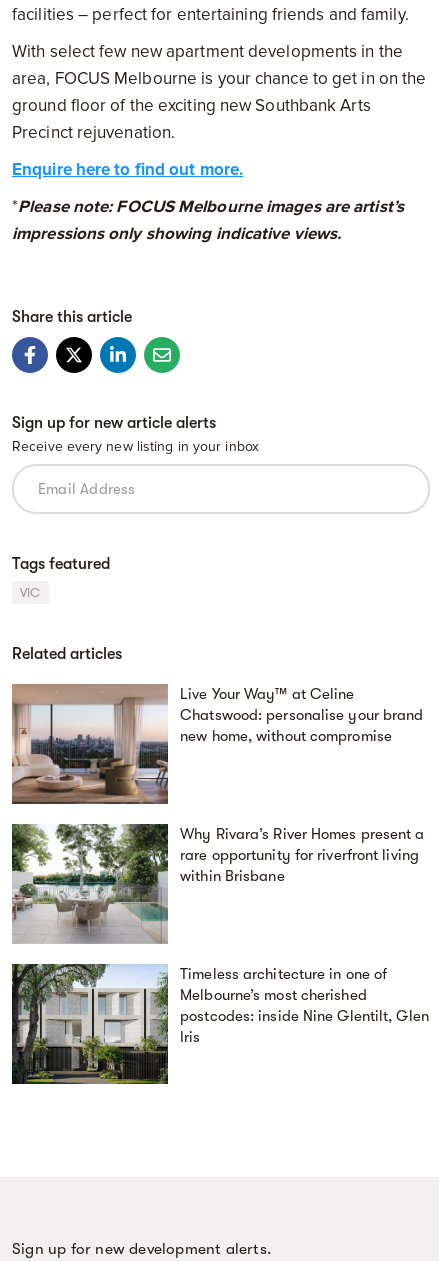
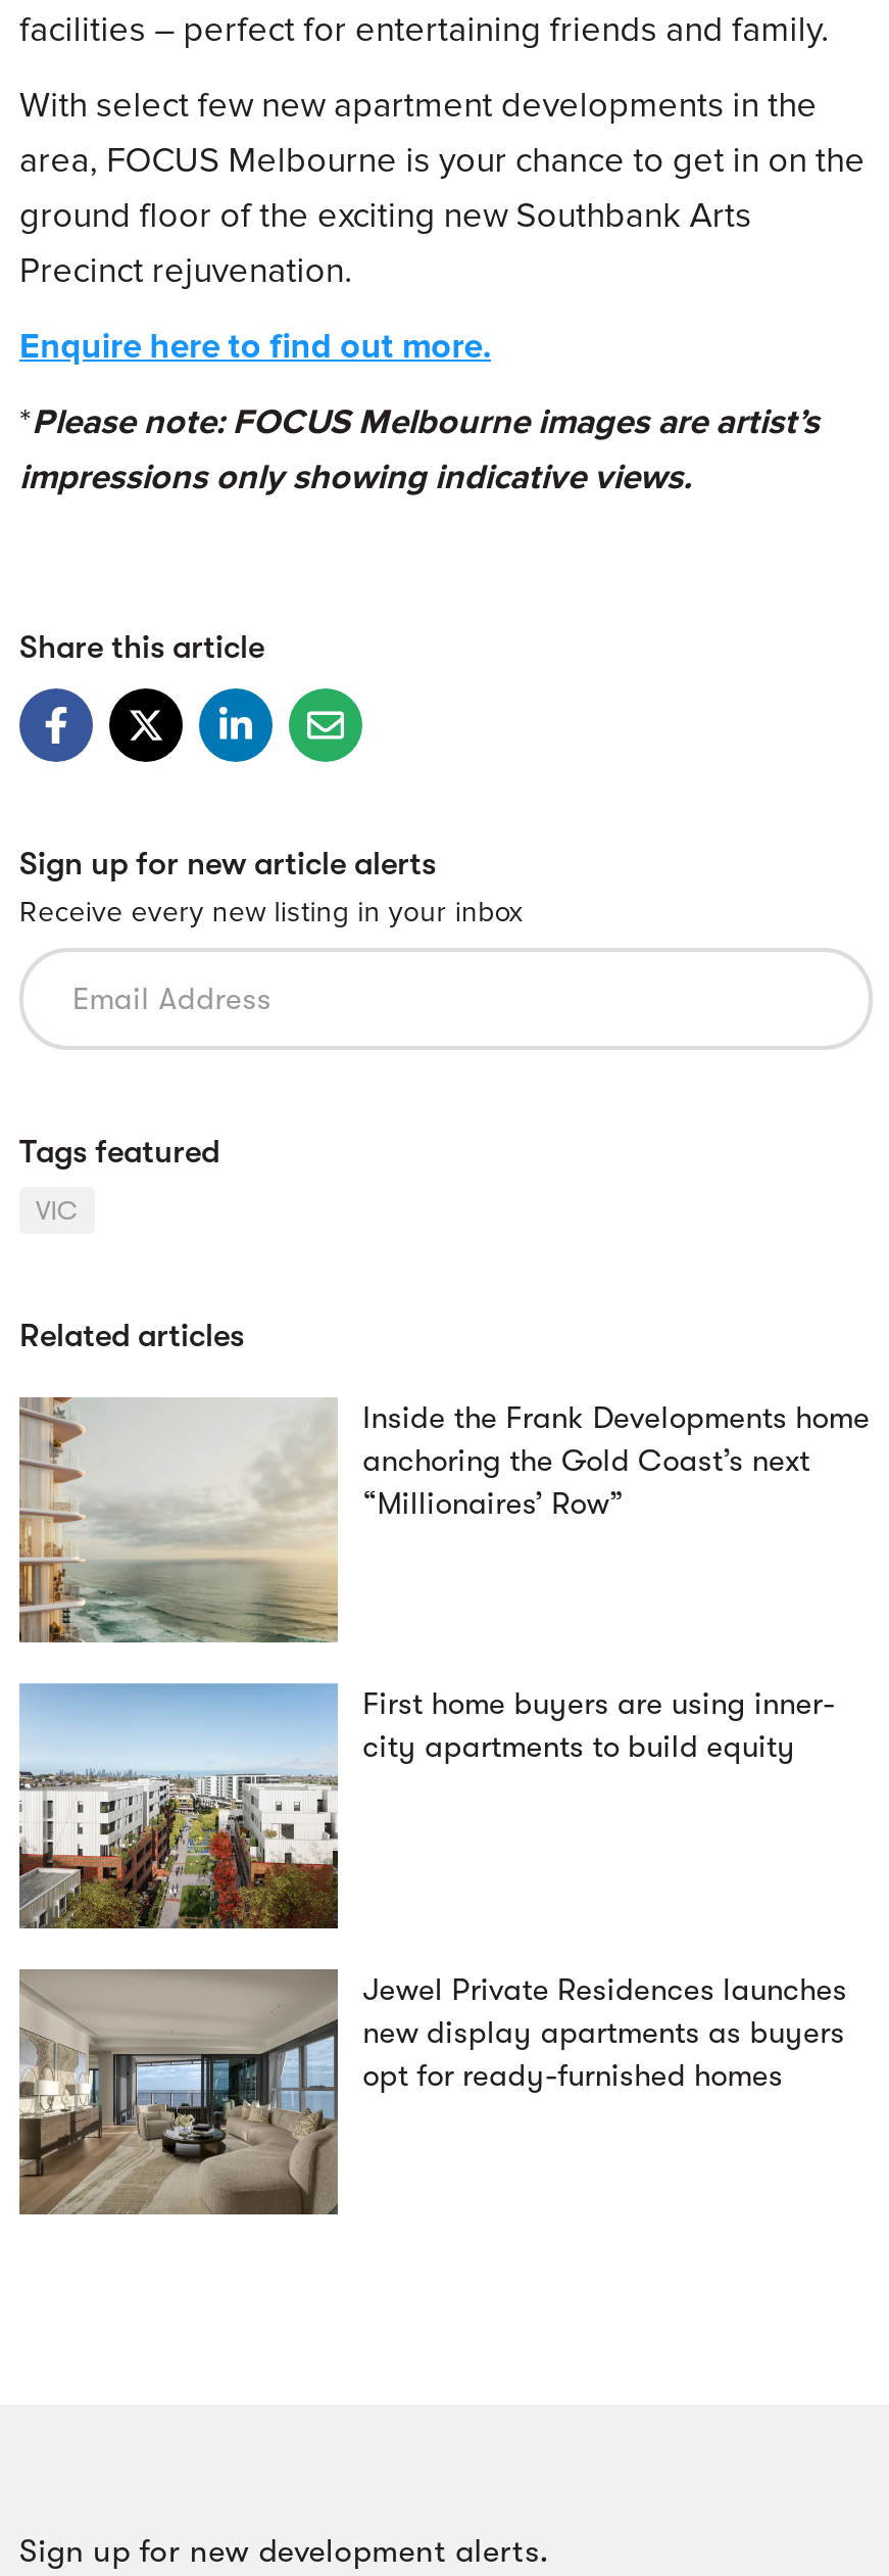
[12,684,423,805] [image] | Live Your Way™ at Celine | Chatswood: personalise your brand | new home, without compromise -> [19,1397,870,1644] [image] | Inside the Frank Developments home | anchoring the Gold Coast’s next | “Millionaires’ Row”
[11,823,424,944] [image] | Why Rivara’s River Homes present a | rare opportunity for riverfront living | within Brisbane -> [19,1681,835,1930] [image] | First home buyers are using inner- | city apartments to build equity
[11,964,429,1085] [image] | Timeless architecture in one of | Melbourne’s most cherished | postcodes: inside Nine Glentilt, Glen | Iris -> [17,1967,847,2216] [image] | Jewel Private Residences launches | new display apartments as buyers | opt for ready-furnished homes

